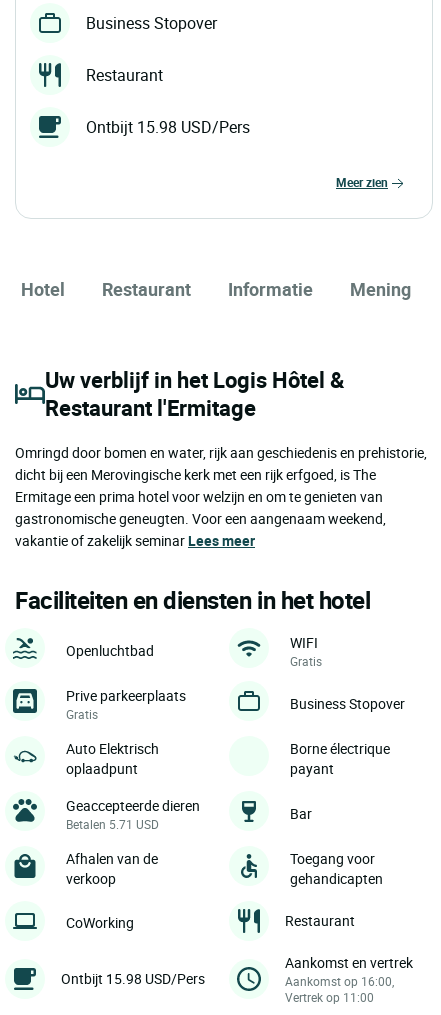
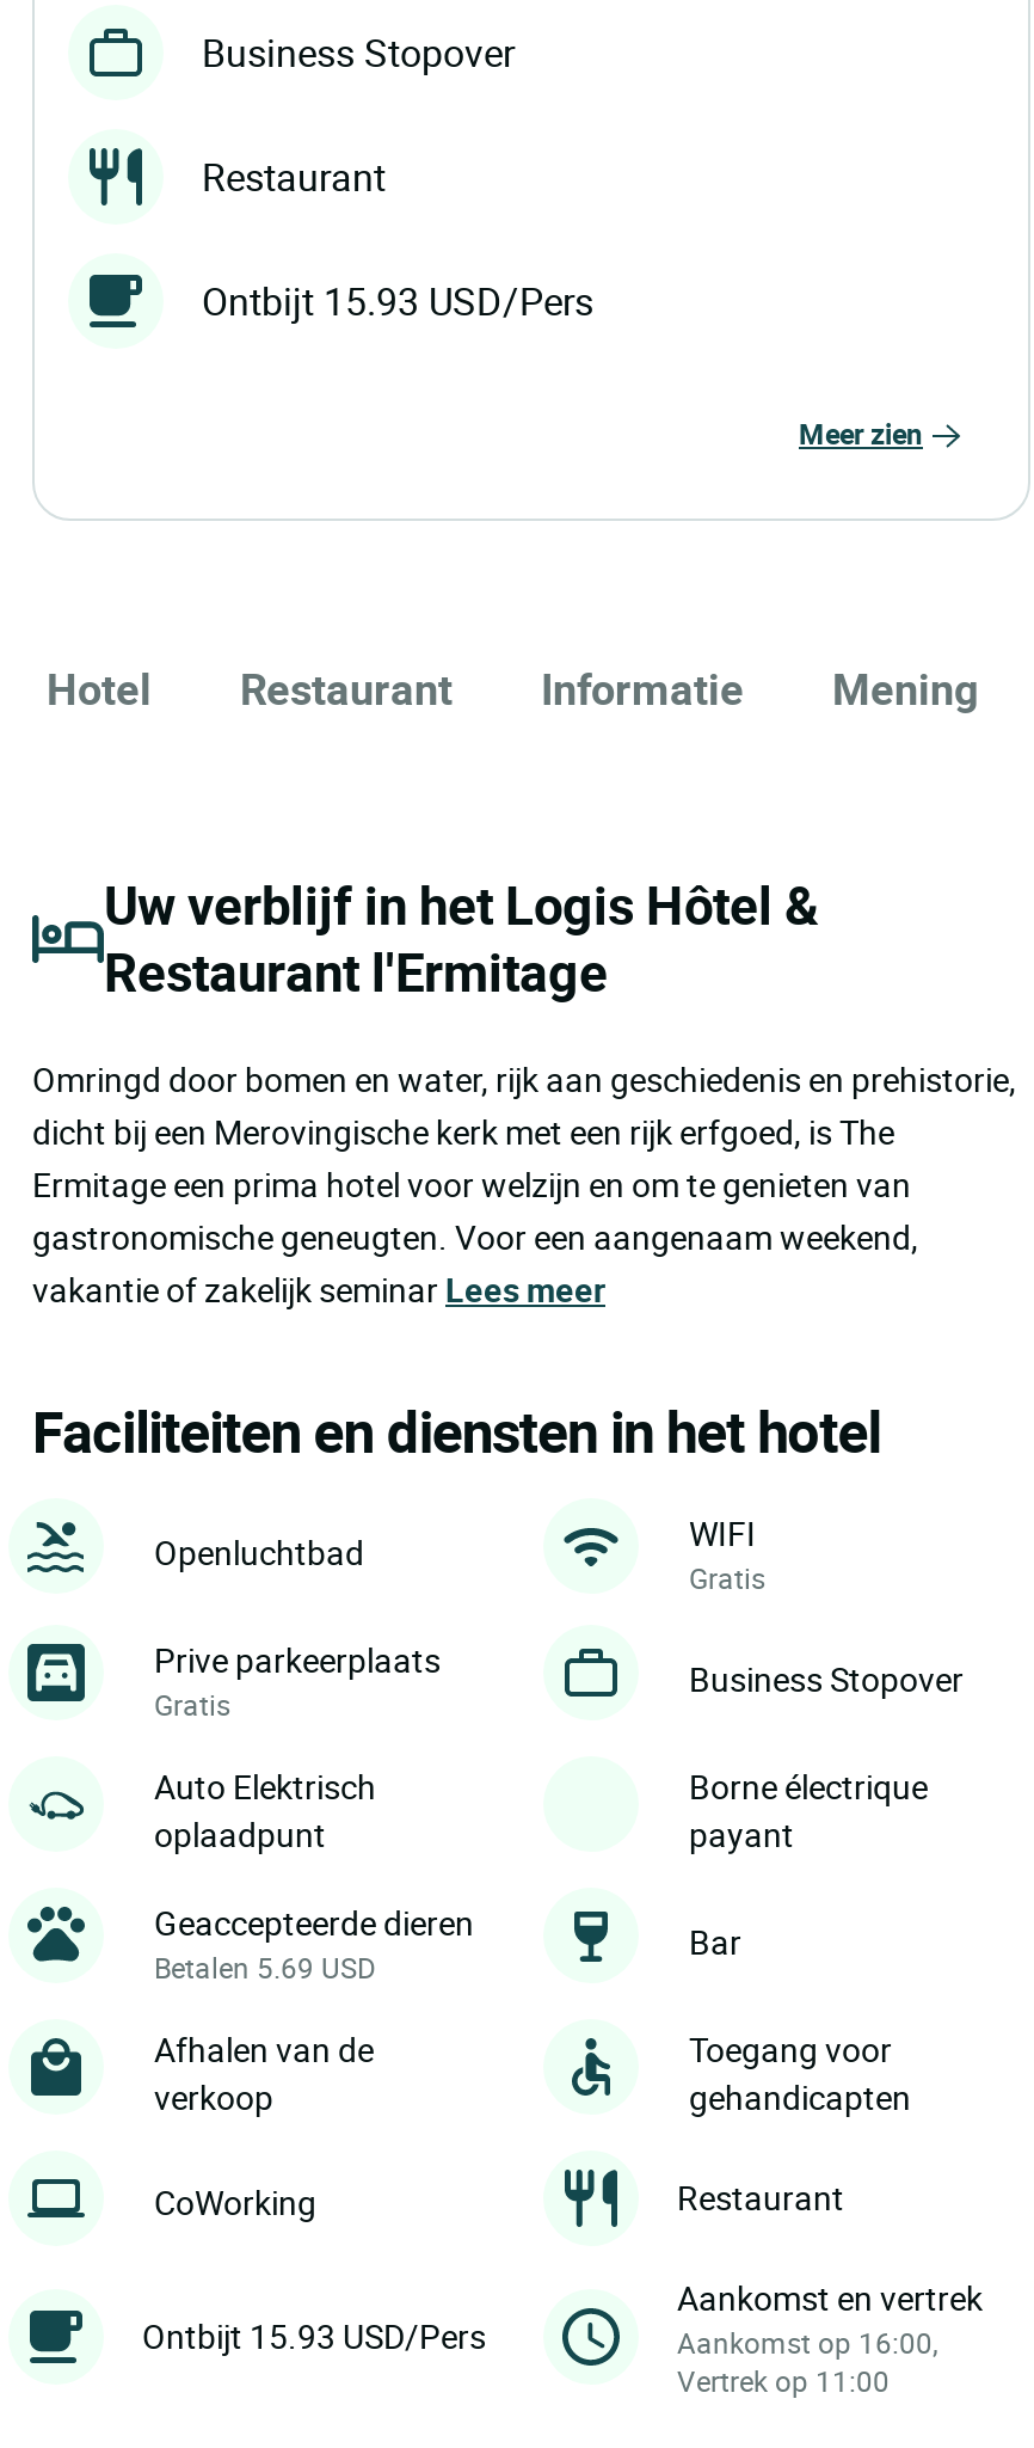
[86,116,250,138] Ontbijt 15.98 USD/Pers -> [202,275,593,328] Ontbijt 15.93 USD/Pers
[66,816,159,832] Betalen 5.71 USD -> [154,1947,376,1986] Betalen 5.69 USD
[61,969,205,988] Ontbijt 15.98 USD/Pers -> [142,2313,486,2358] Ontbijt 15.93 USD/Pers

